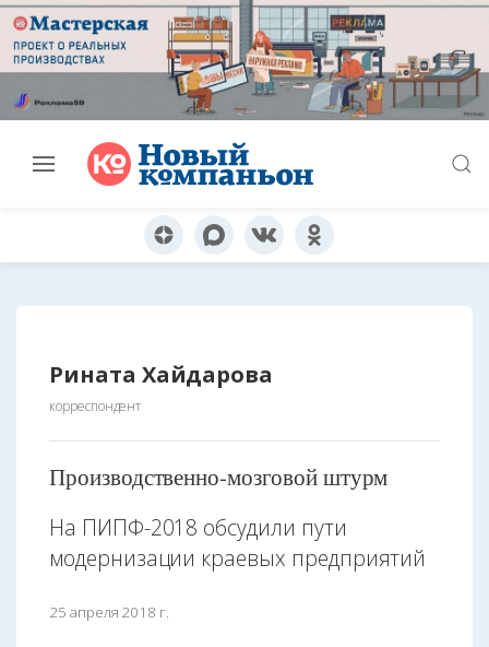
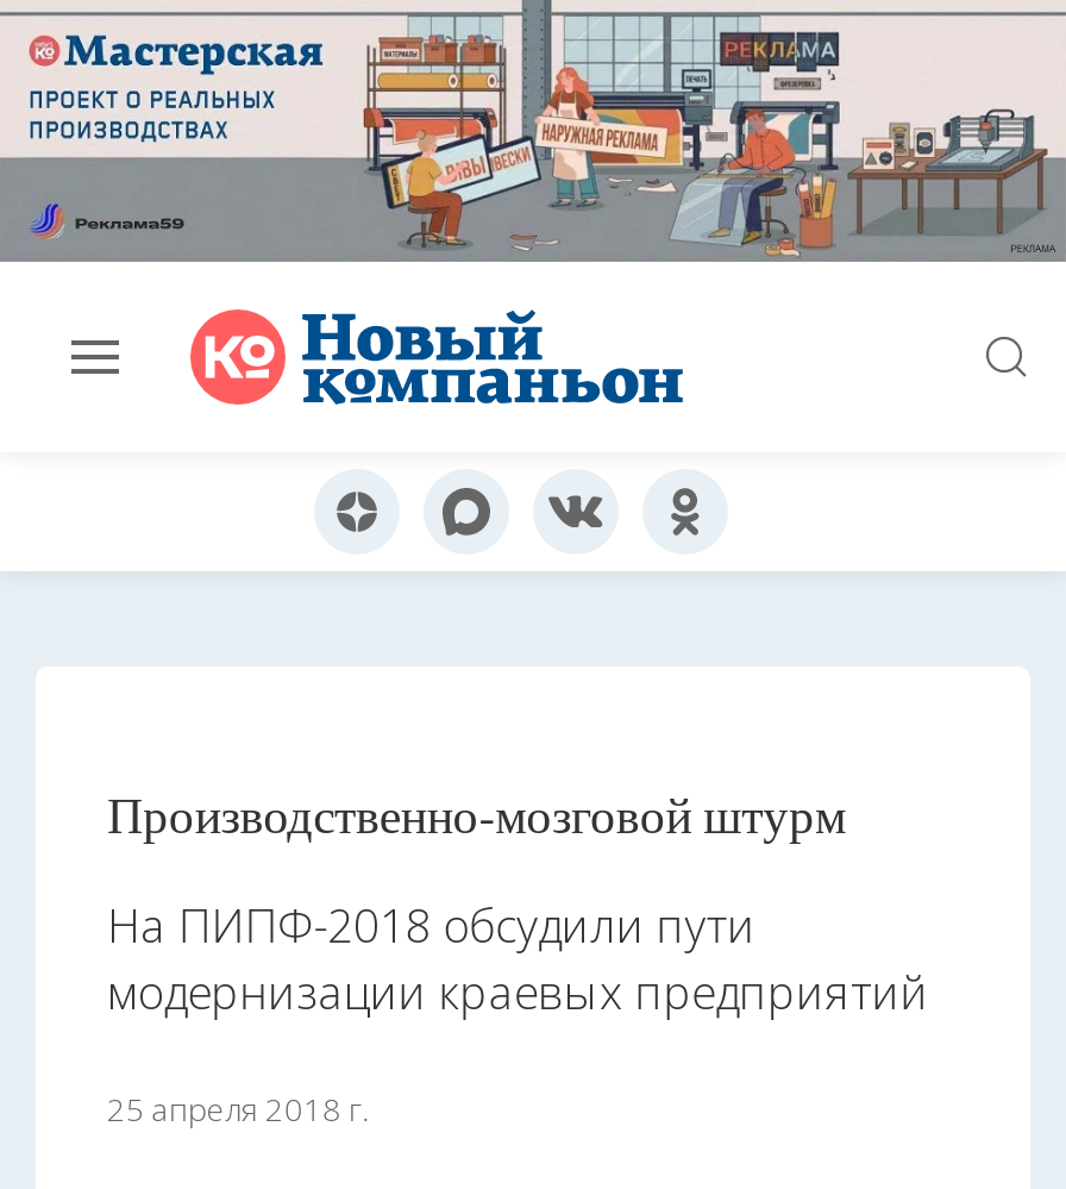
[49,360,273,416] Рината Хайдарова | корреспондент -> none

